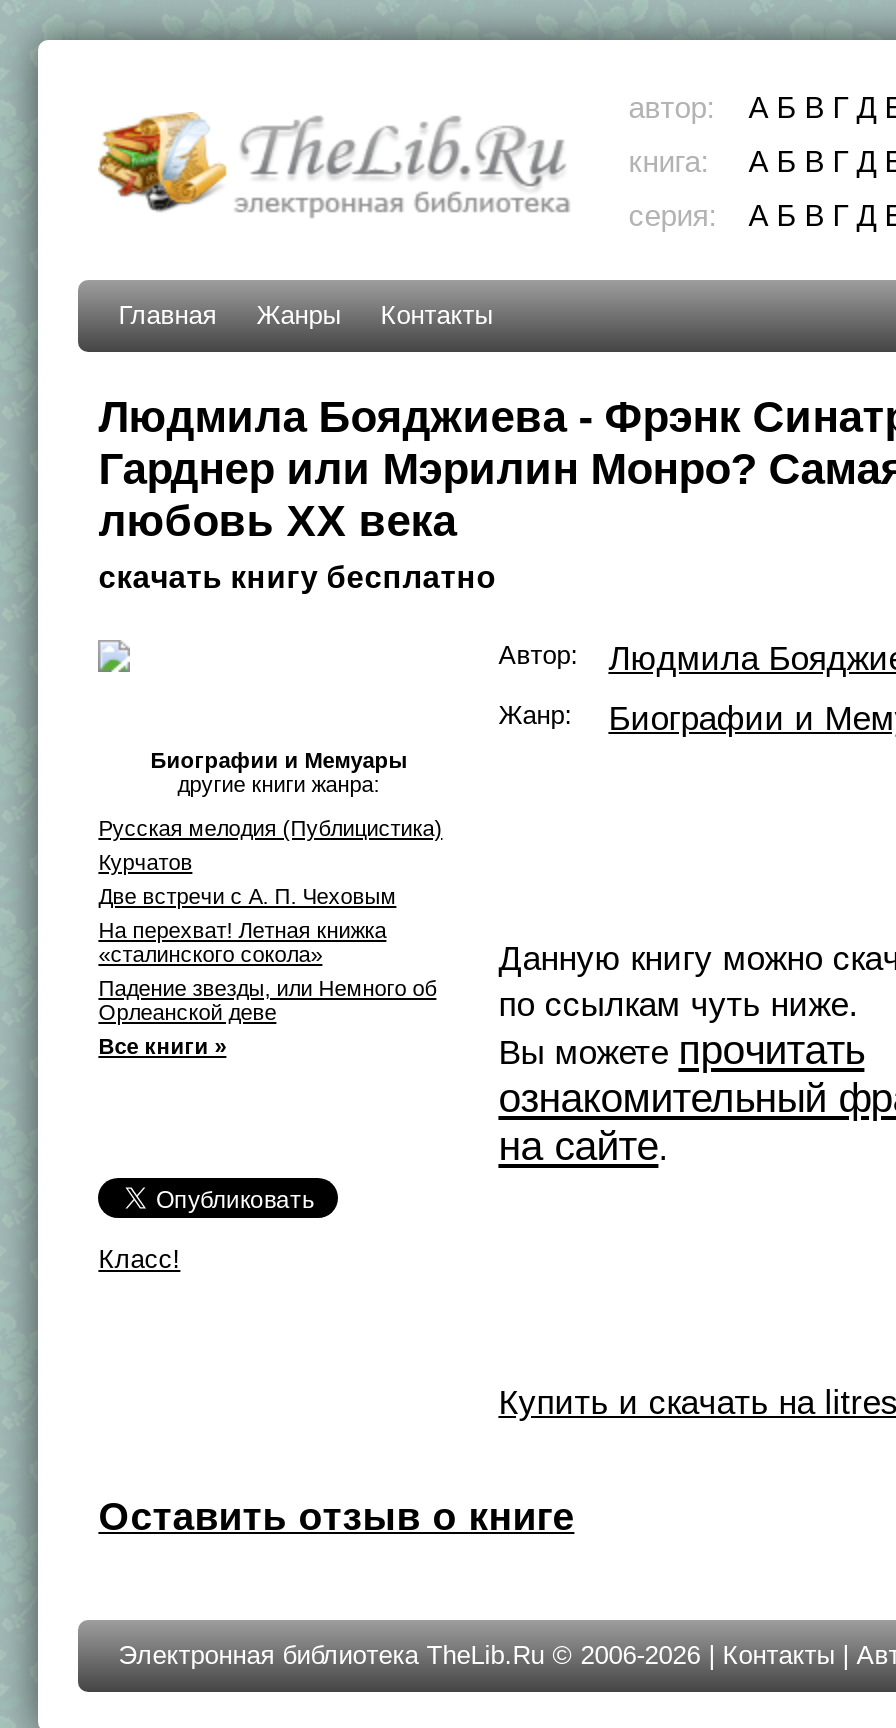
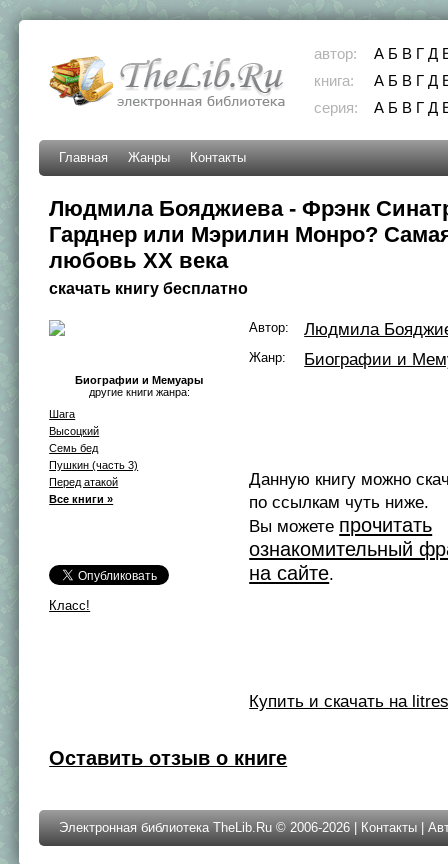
[98,816,442,1024] Русская мелодия (Публицистика) | Курчатов | Две встречи с А. П. Чеховым | На перехват! Летная книжка | «сталинского сокола» | Падение звезды, или Немного об | Орлеанской деве -> [49,408,138,488] Шага | Высоцкий | Семь бед | Пушкин (часть 3) | Перед атакой
moved [98,1034,226,1274] -> [49,493,113,613]: Все книги » | Класс!

